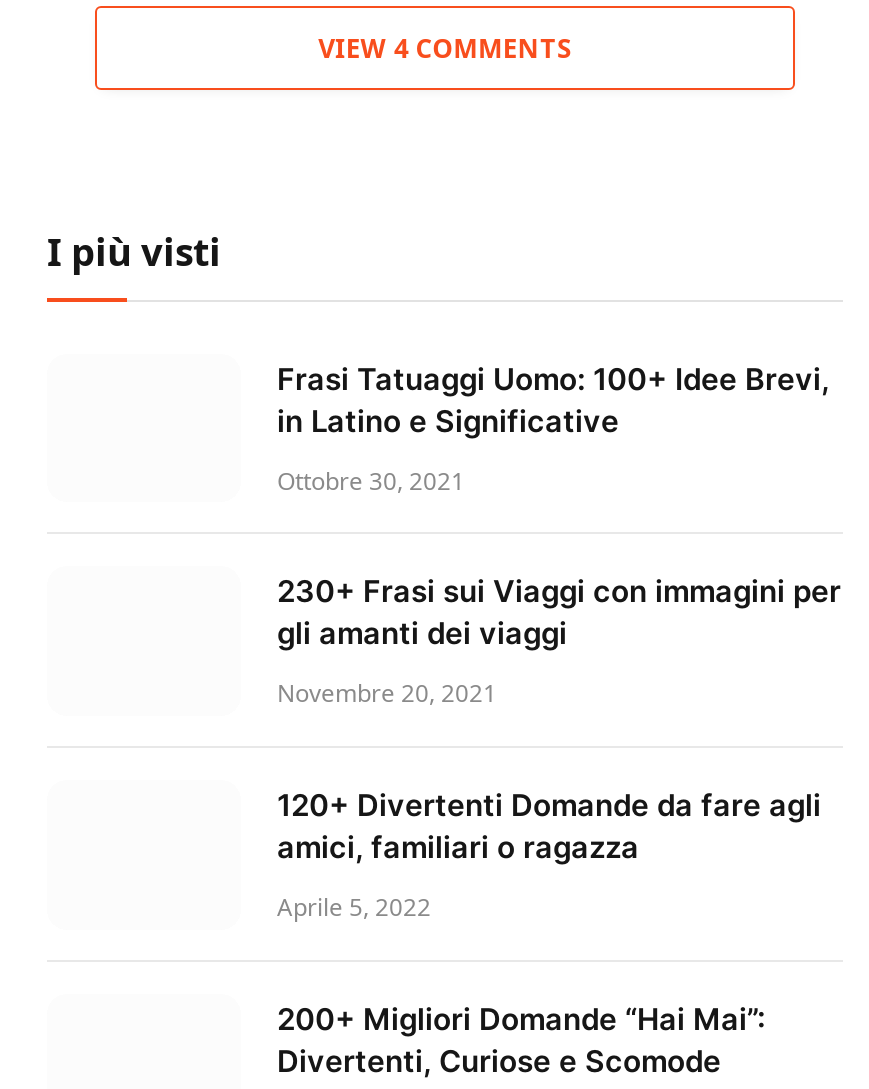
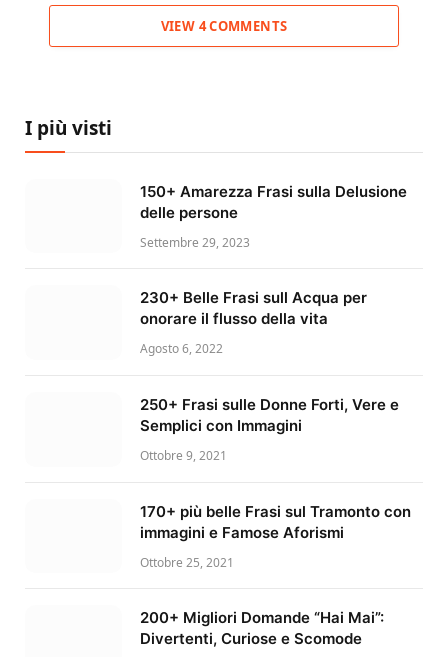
[277,360,841,924] Frasi Tatuaggi Uomo: 100+ Idee Brevi, | in Latino e Significative | Ottobre 30, 2021 | 230+ Frasi sui Viaggi con immagini per | gli amanti dei viaggi | Novembre 20, 2021 | 120+ Divertenti Domande da fare agli | amici, familiari o ragazza | Aprile 5, 2022 -> [140,182,411,571] 150+ Amarezza Frasi sulla Delusione | delle persone | Settembre 29, 2023 | 230+ Belle Frasi sull Acqua per | onorare il flusso della vita | Agosto 6, 2022 | 250+ Frasi sulle Donne Forti, Vere e | Semplici con Immagini | Ottobre 9, 2021 | 170+ più belle Frasi sul Tramonto con | immagini e Famose Aforismi | Ottobre 25, 2021

